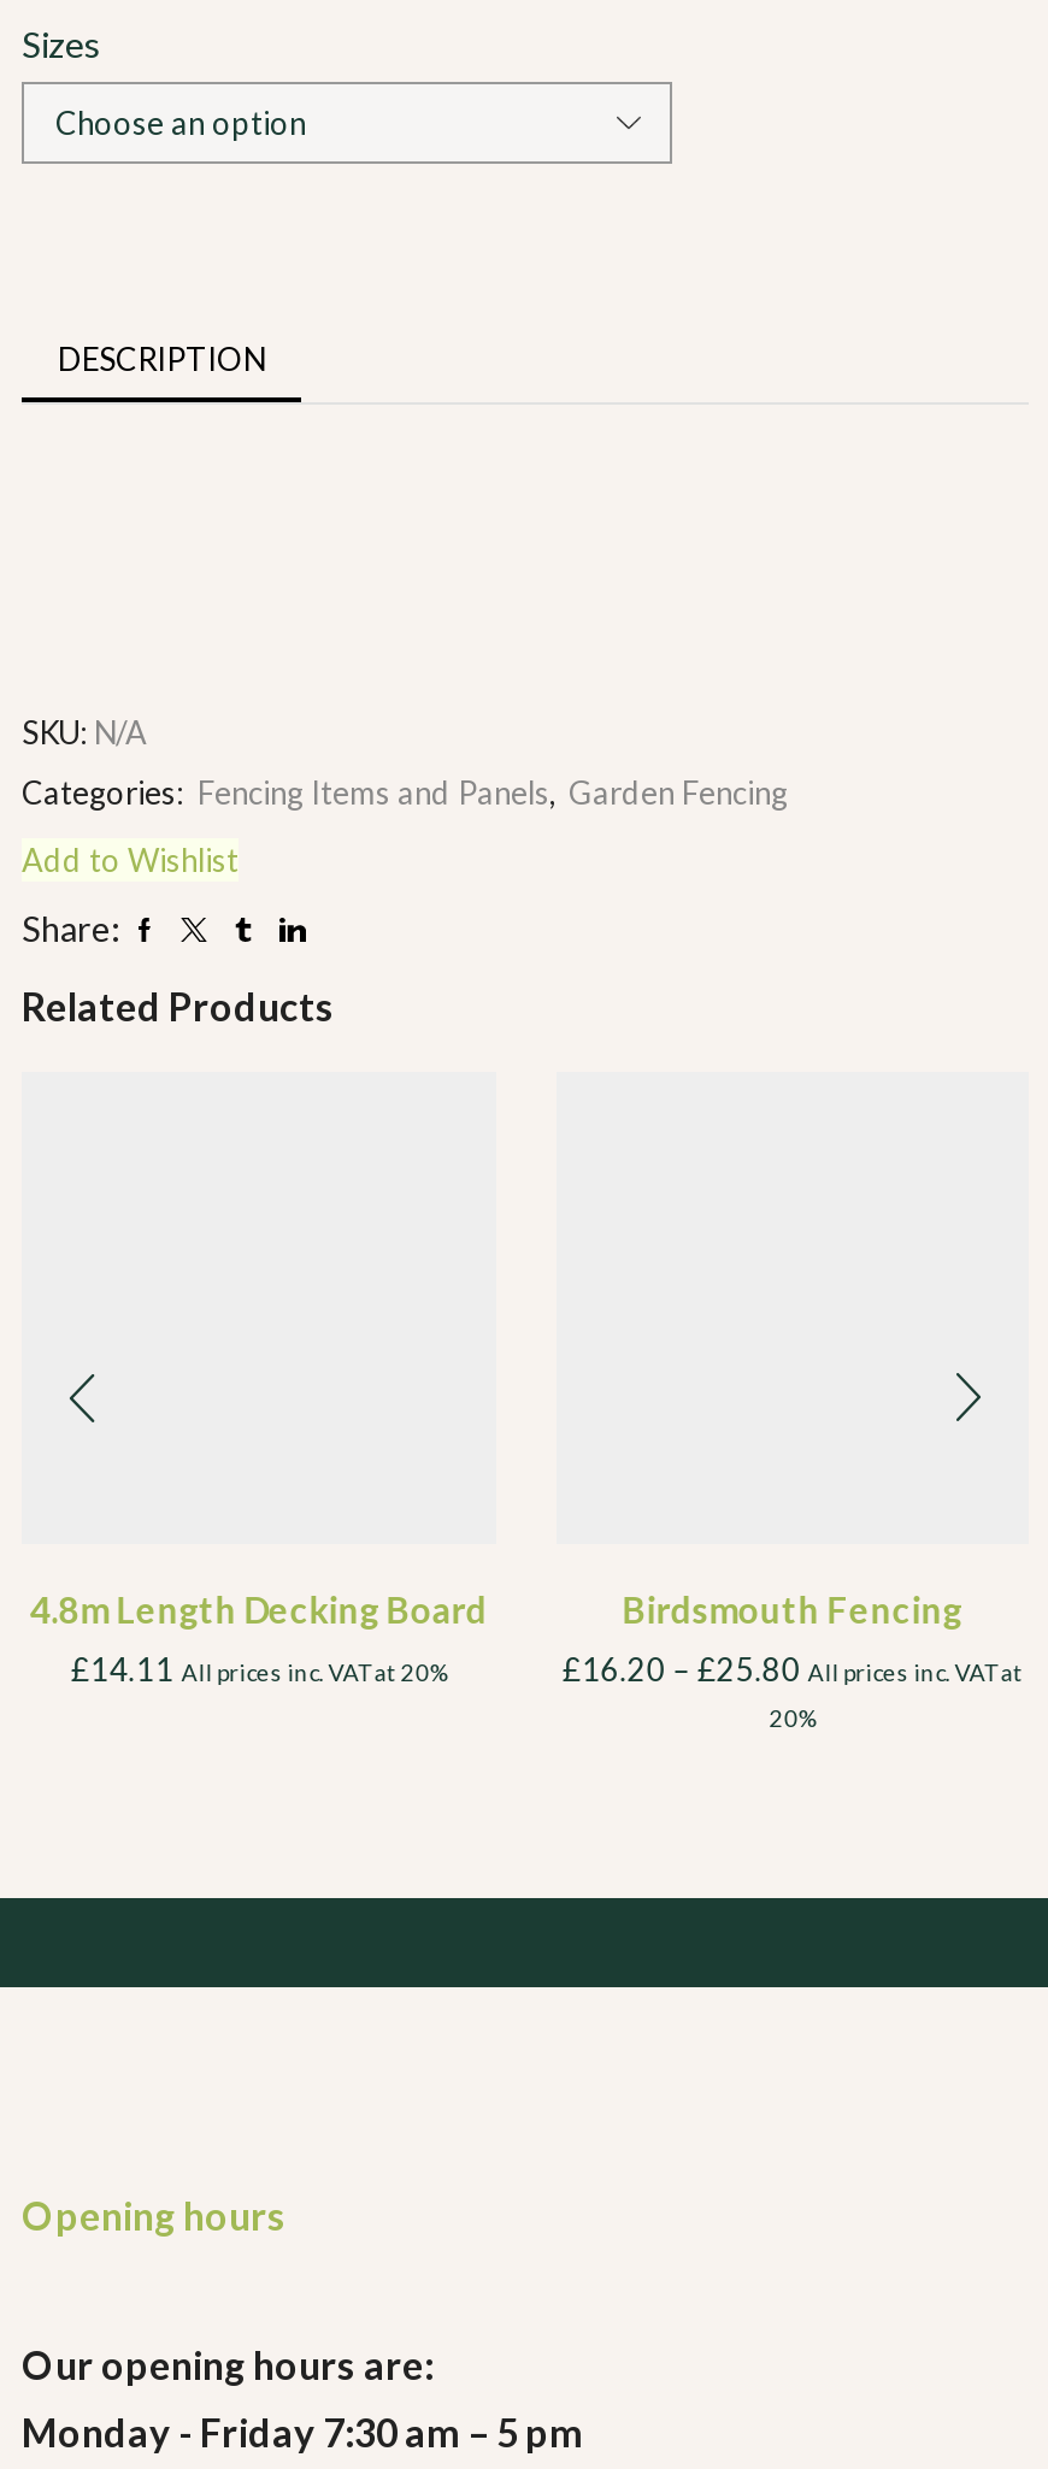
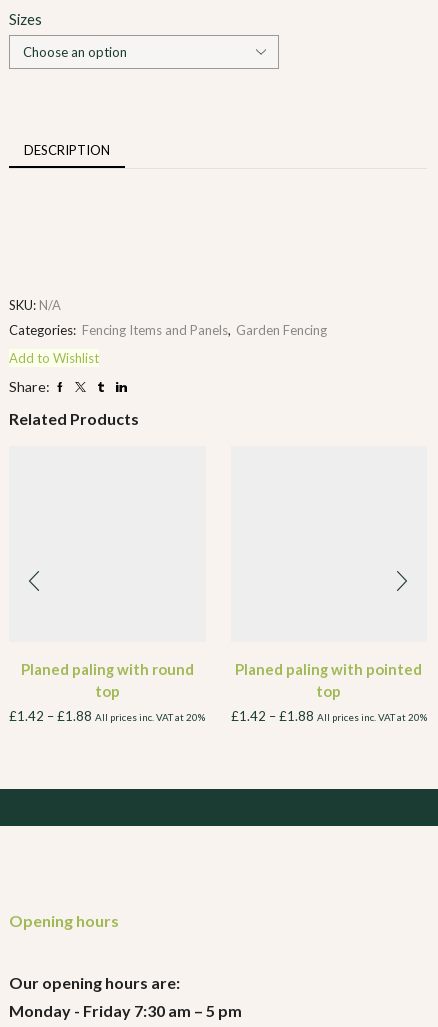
[29,1588,487,1689] 4.8m Length Decking Board | £14.11 All prices inc. VAT at 20% -> [9,660,205,724] Planed paling with round | top | £1.42 – £1.88 All prices inc. VAT at 20%
[562,1588,1022,1733] Birdsmouth Fencing | £16.20 – £25.80 All prices inc. VAT at | 20% -> [231,660,427,724] Planed paling with pointed | top | £1.42 – £1.88 All prices inc. VAT at 20%

